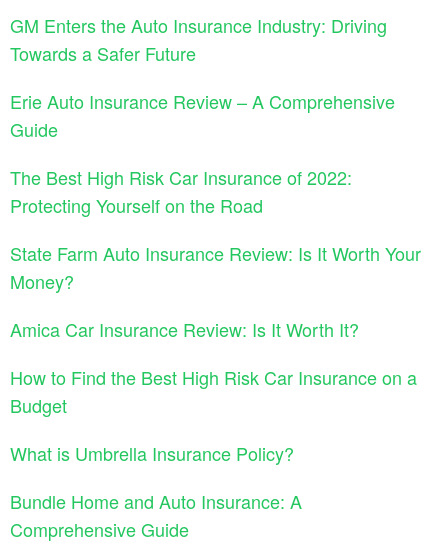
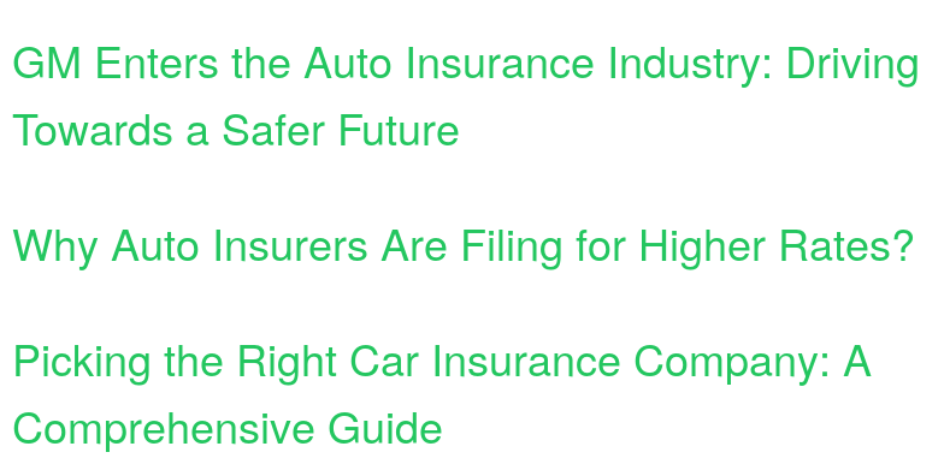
[10,88,421,514] Erie Auto Insurance Review – A Comprehensive | Guide | The Best High Risk Car Insurance of 2022: | Protecting Yourself on the Road | State Farm Auto Insurance Review: Is It Worth Your | Money? | Amica Car Insurance Review: Is It Worth It? | How to Find the Best High Risk Car Insurance on a | Budget | What is Umbrella Insurance Policy? | Bundle Home and Auto Insurance: A -> [12,211,915,389] Why Auto Insurers Are Filing for Higher Rates? | Picking the Right Car Insurance Company: A

